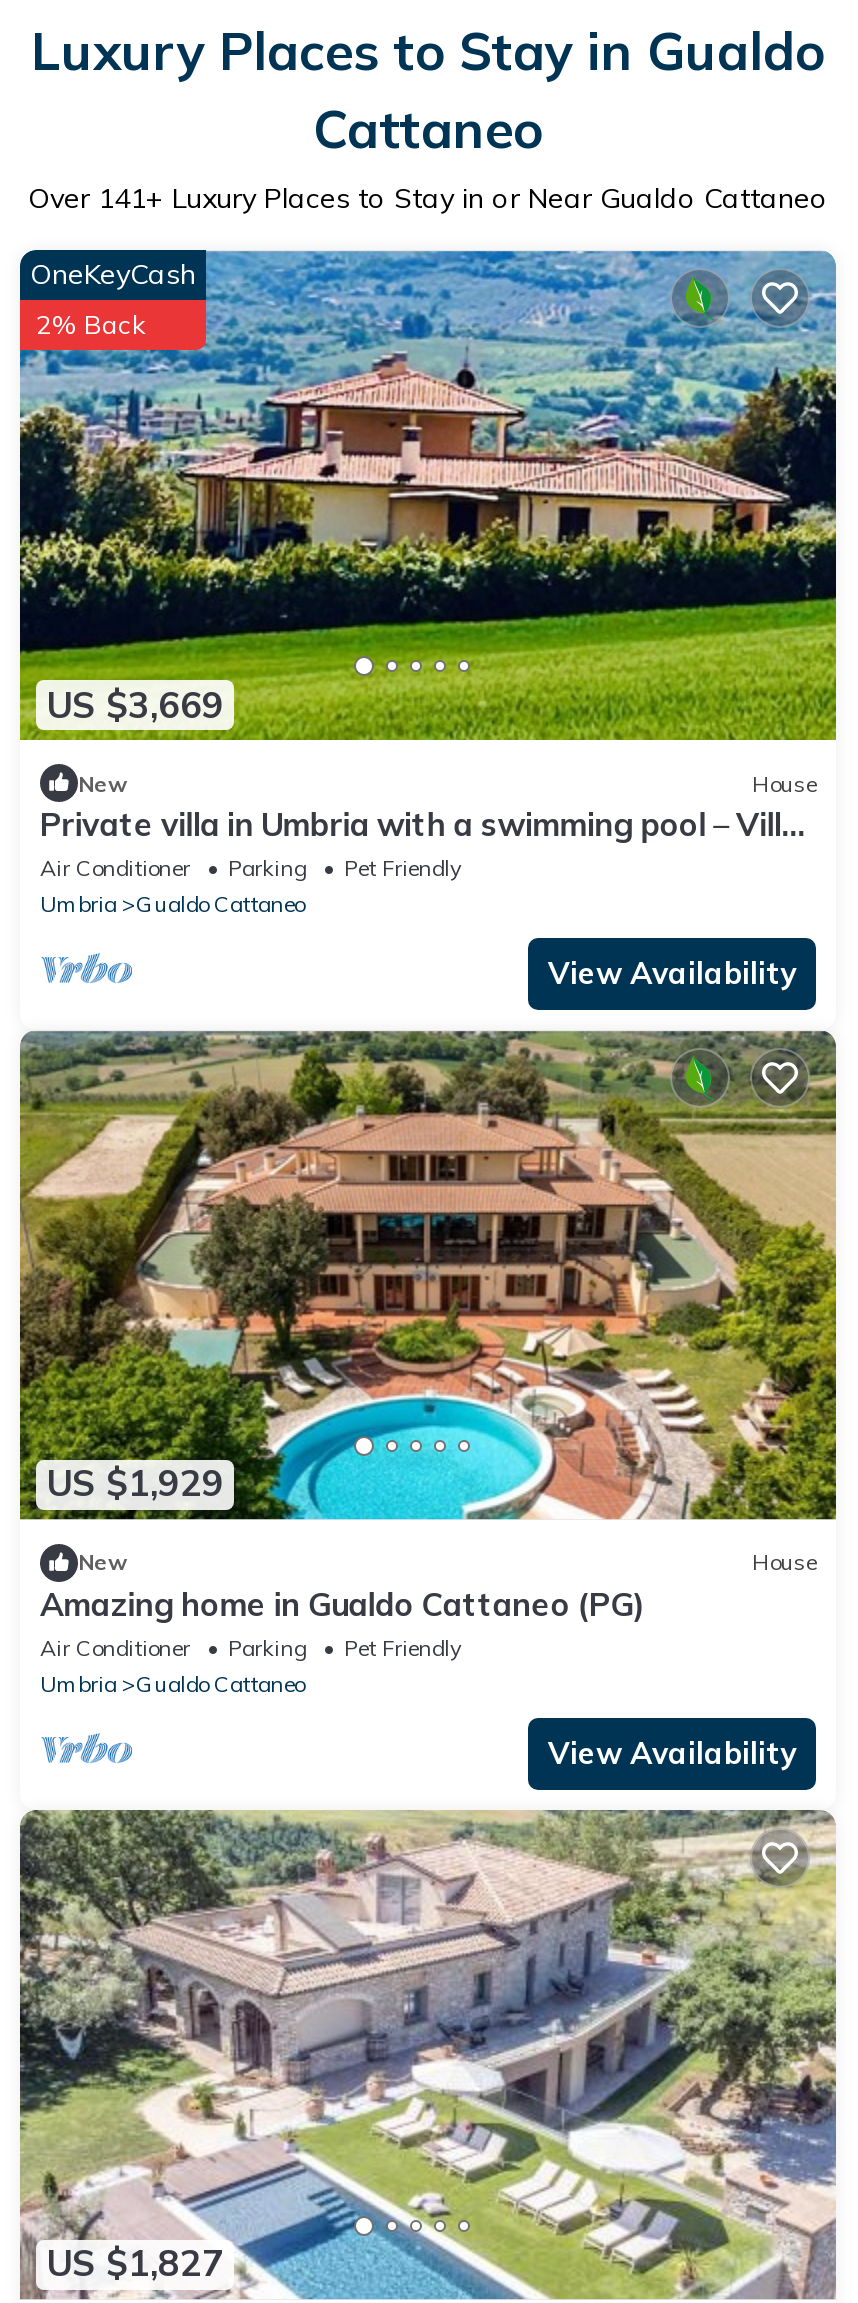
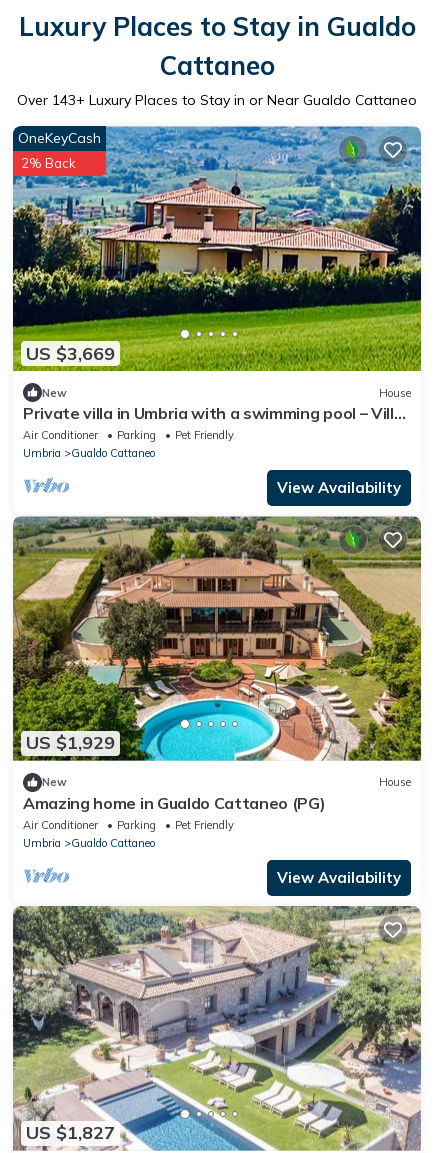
[28,181,828,217] Over 141+ Luxury Places to Stay in or Near Gualdo Cattaneo -> [17,91,417,109] Over 143+ Luxury Places to Stay in or Near Gualdo Cattaneo

